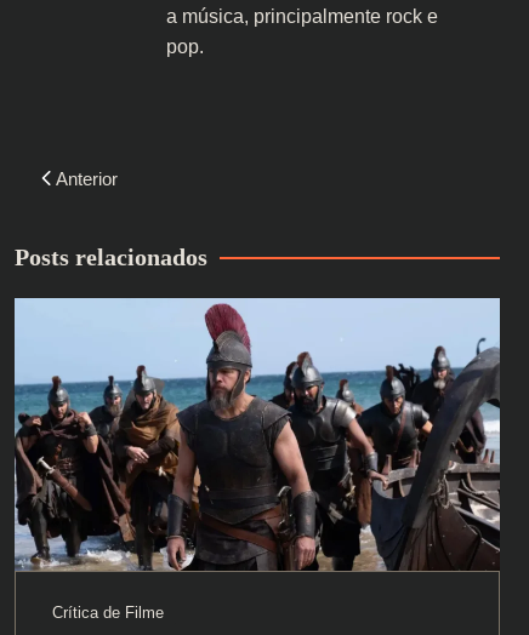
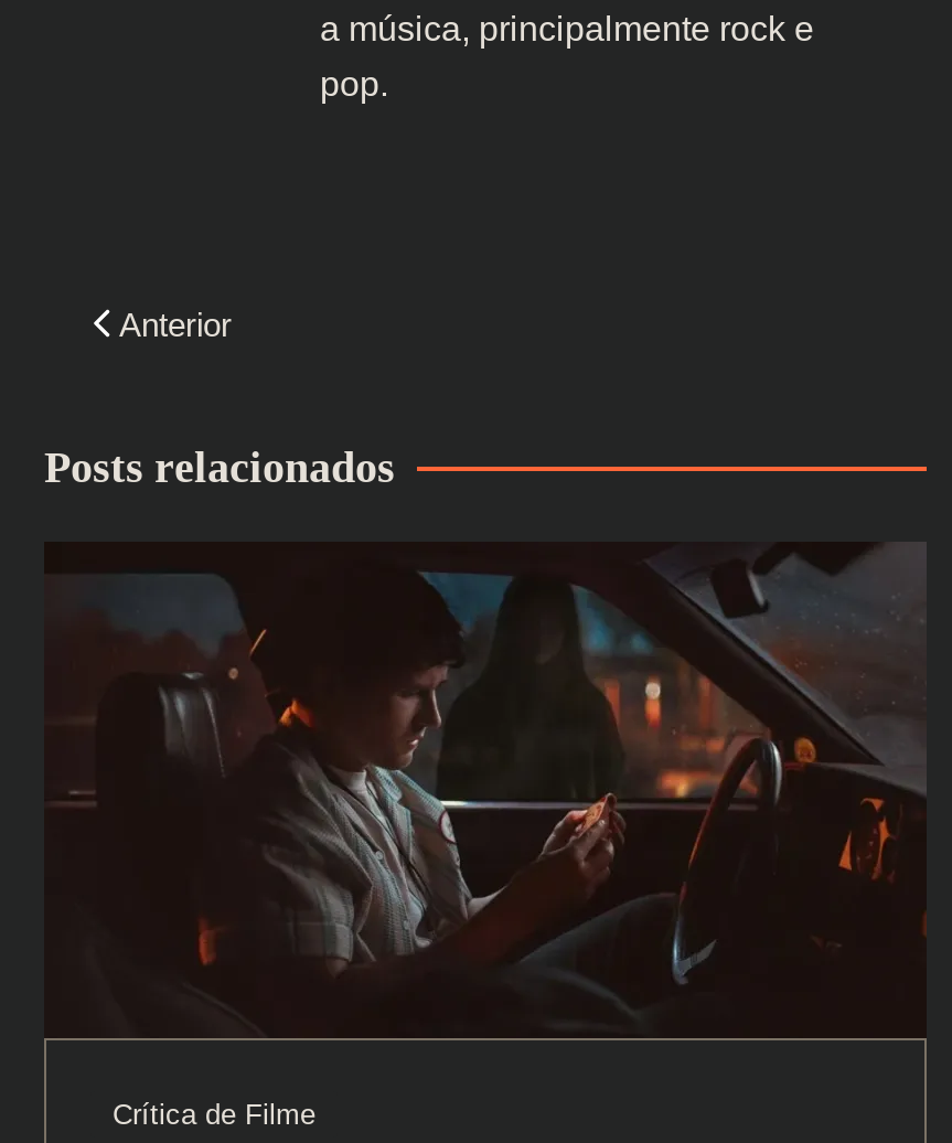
[13,297,501,572] [image] -> [42,540,929,1038] [image]

